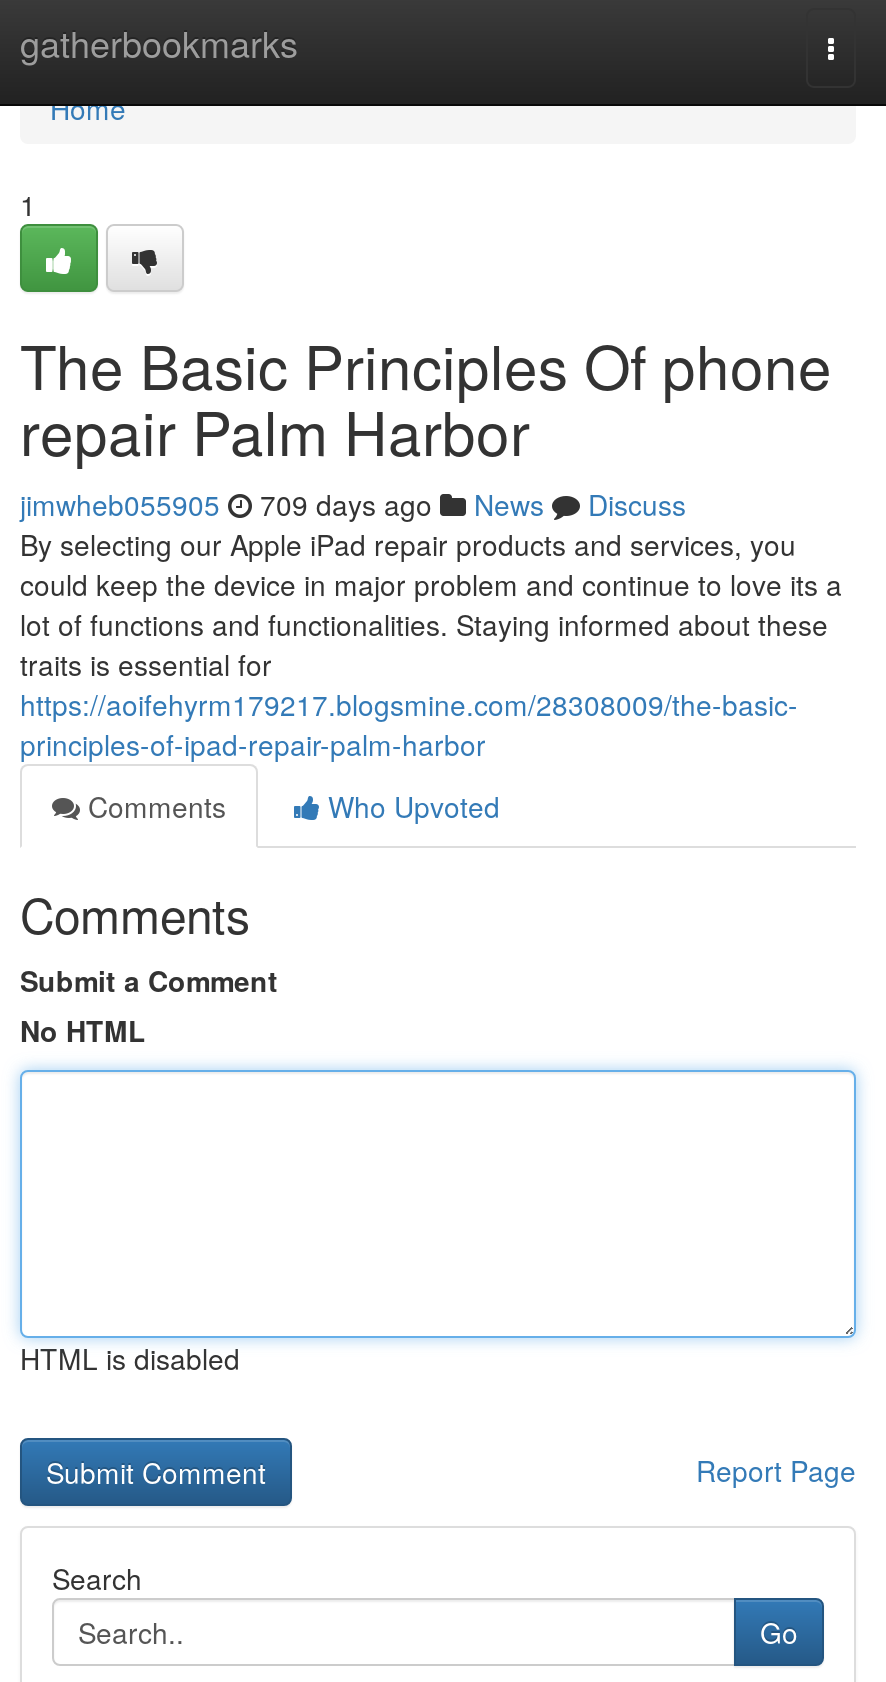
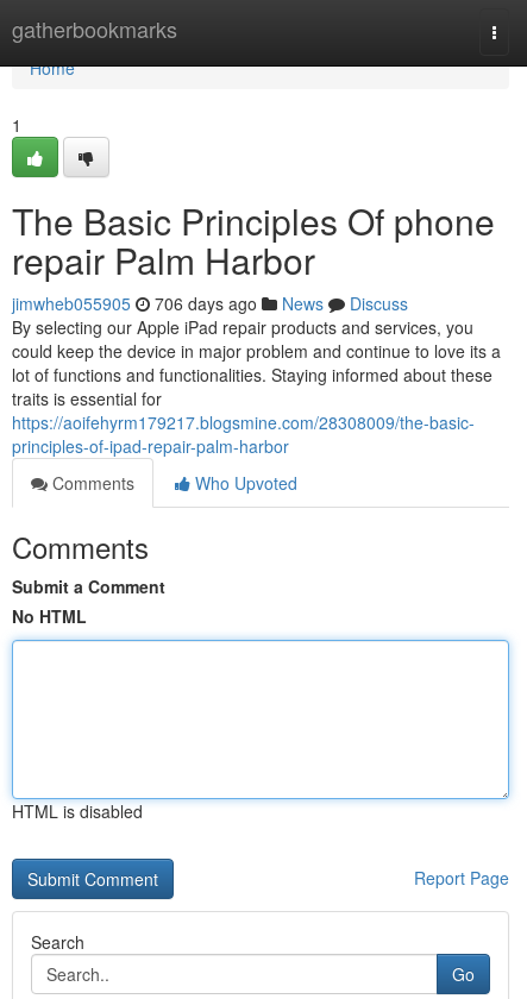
[20,484,686,524] jimwheb055905 709 days ago News Discuss -> [12,291,408,315] jimwheb055905 706 days ago News Discuss

